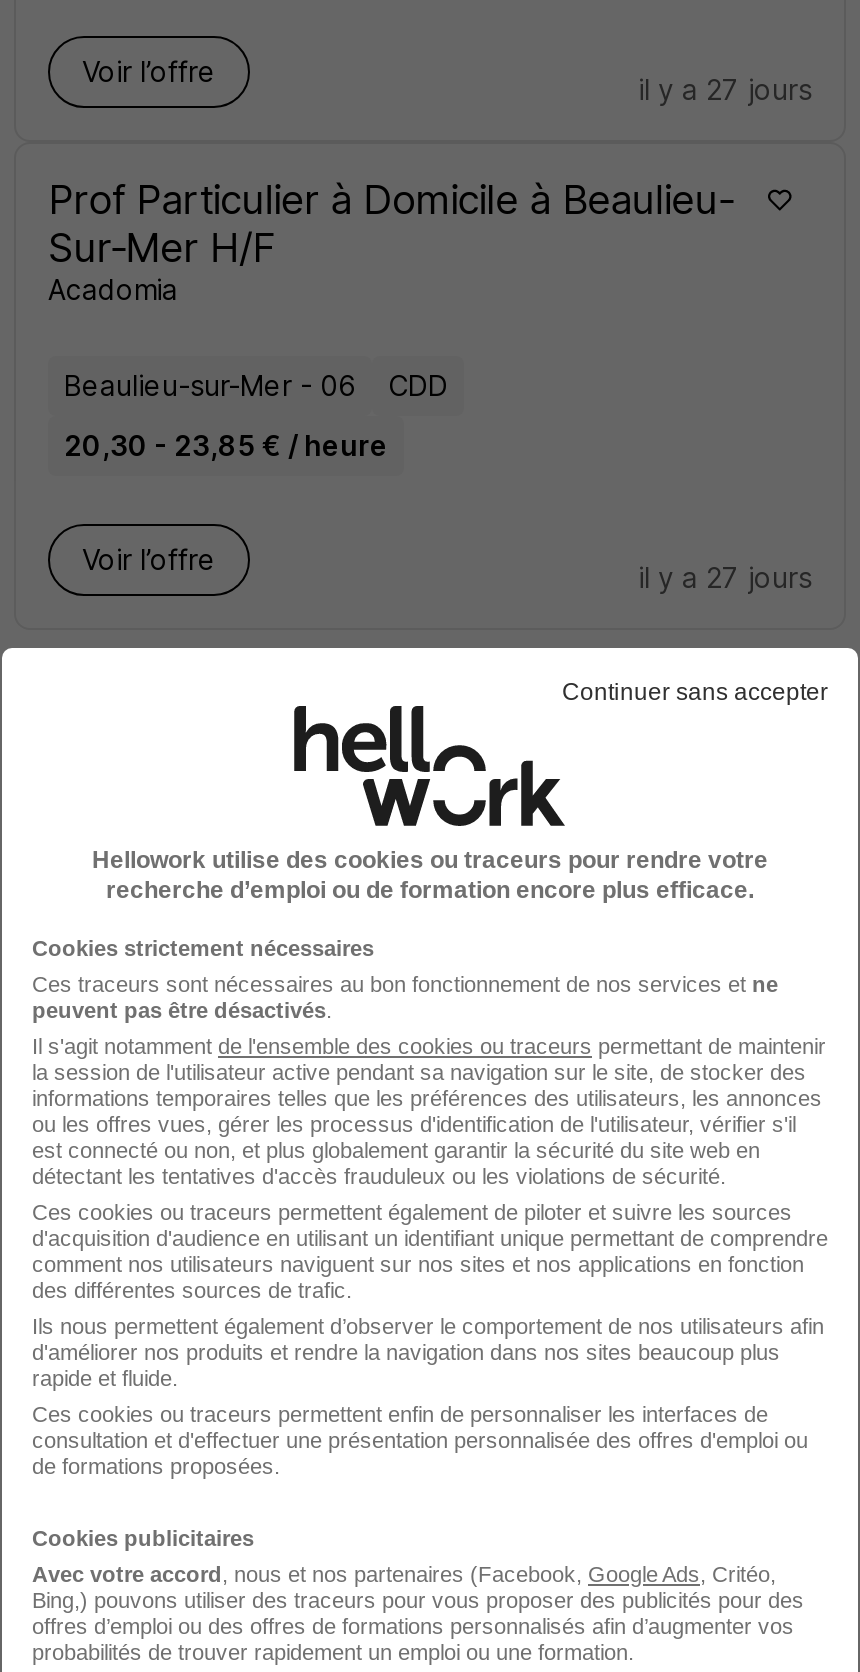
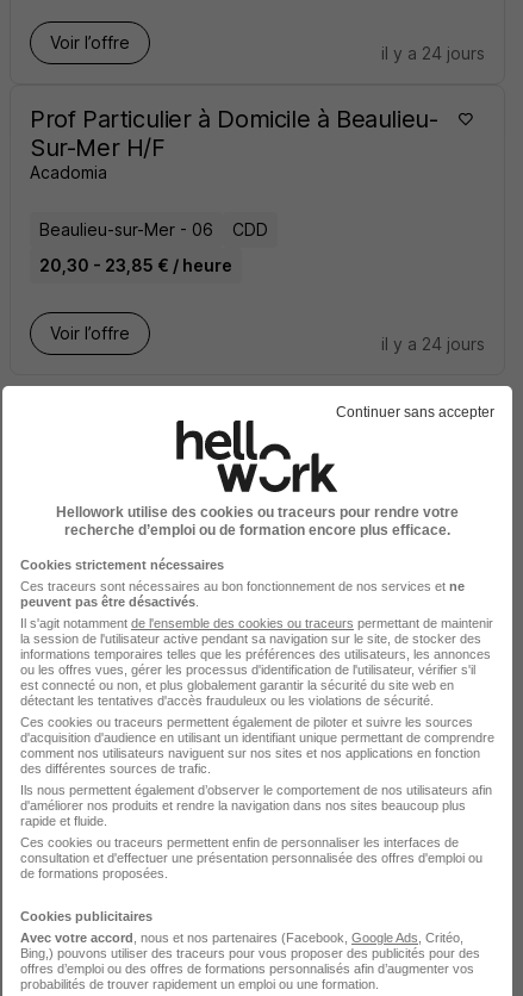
[638,72,812,106] il y a 27 jours -> [381,43,485,63] il y a 24 jours
[638,560,812,594] il y a 27 jours -> [381,334,485,354] il y a 24 jours

